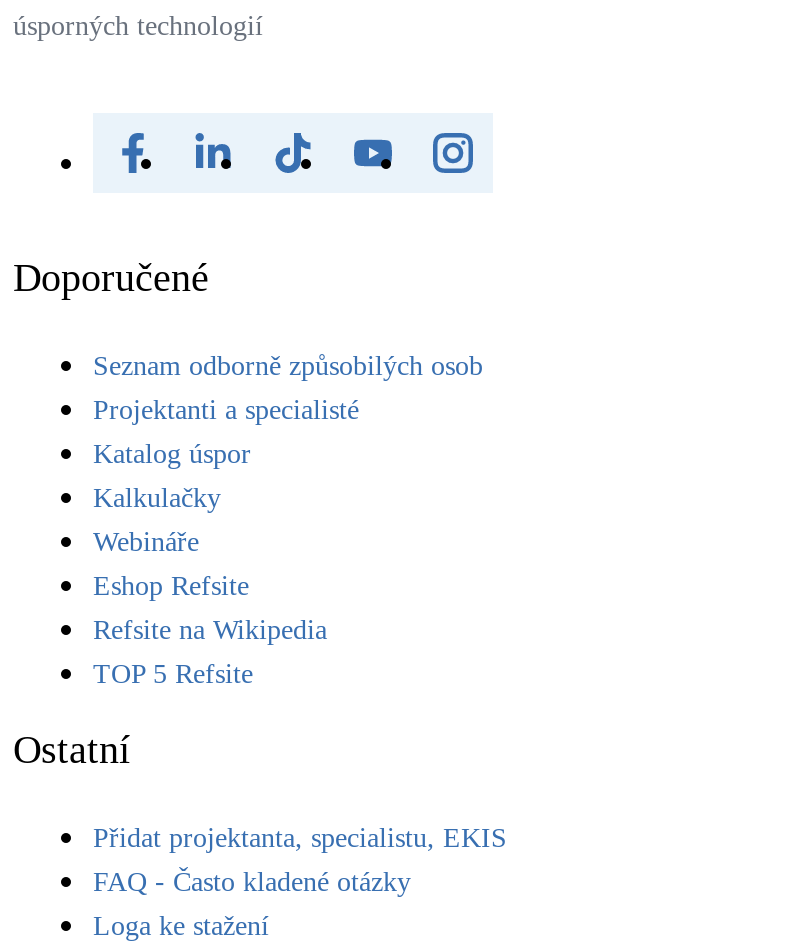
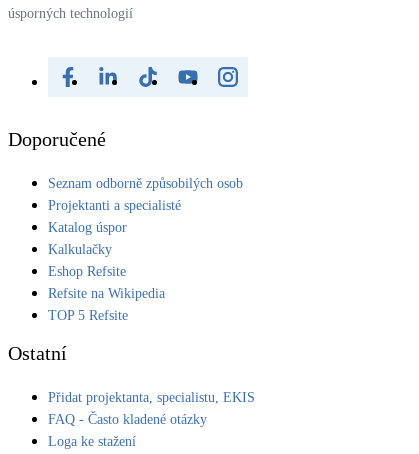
[93,526,199,556] Webináře -> none

